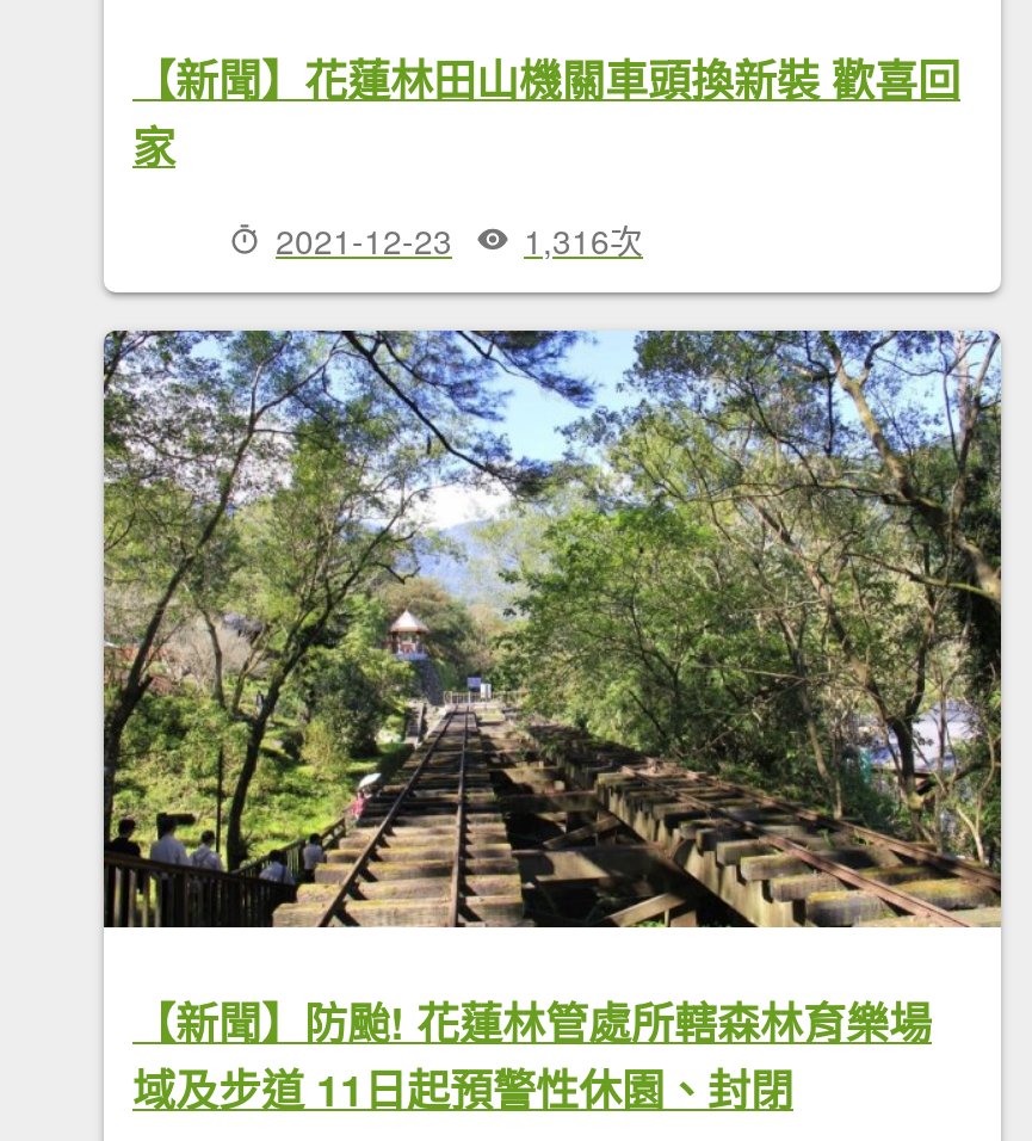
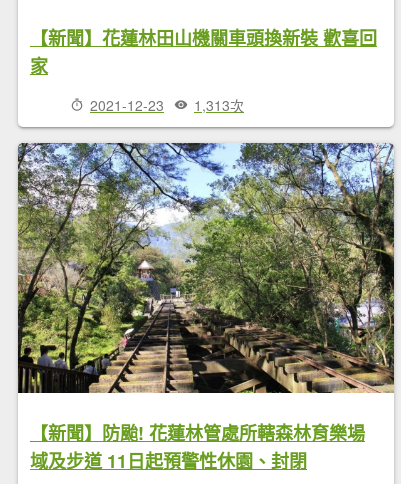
[276,215,643,263] 2021-12-23 1,316次 -> [90,94,244,114] 2021-12-23 1,313次

